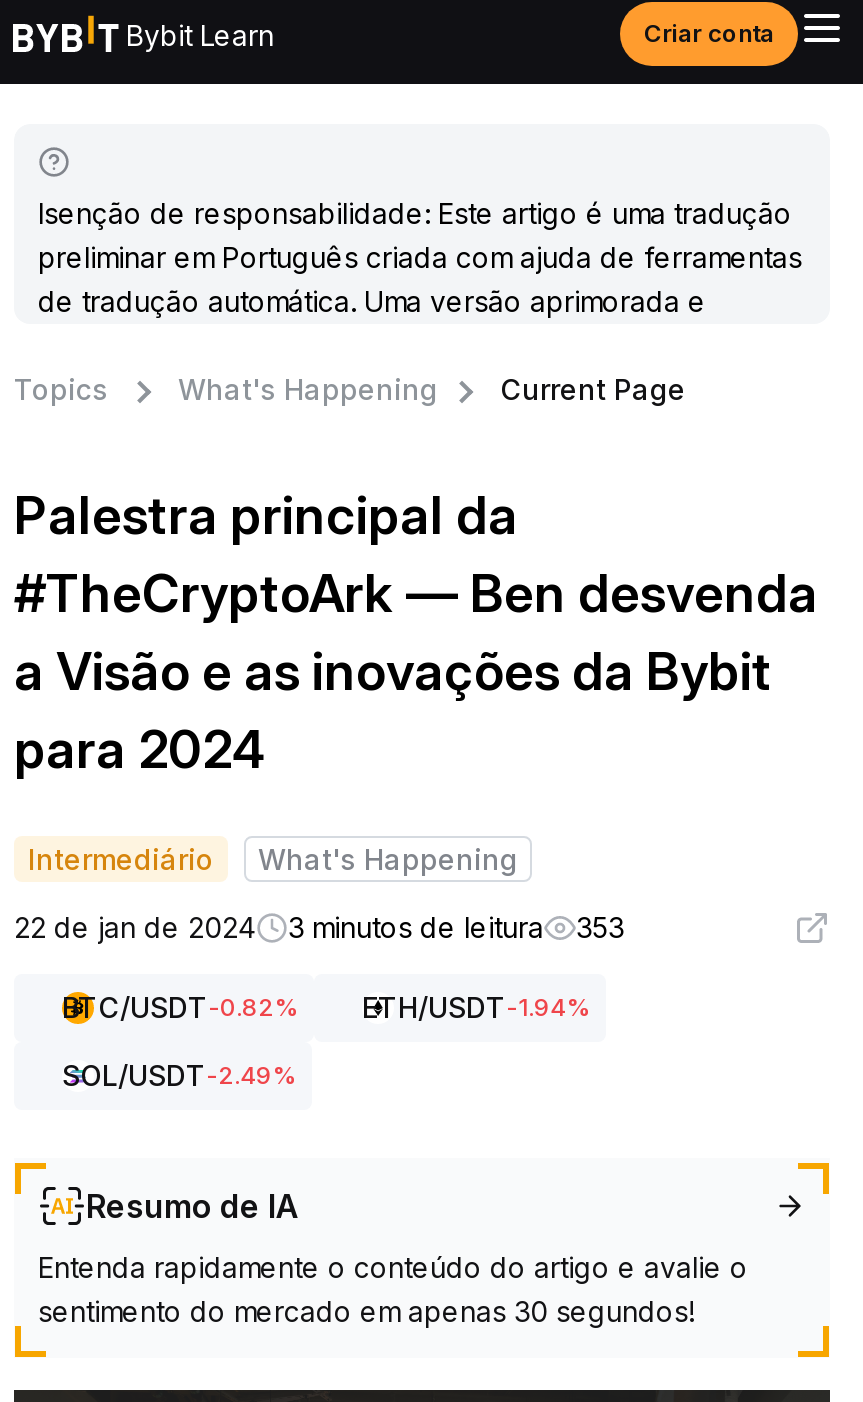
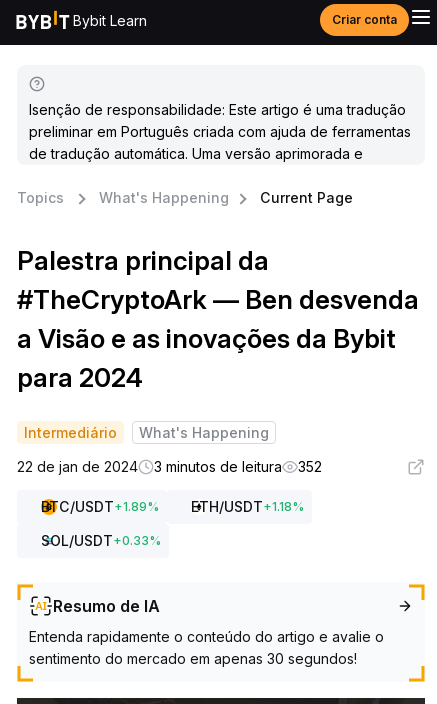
[14,910,624,944] 22 de jan de 2024 3 minutos de leitura 353 -> [17,458,322,475] 22 de jan de 2024 3 minutos de leitura 352
[62,990,590,1024] BTC/USDT-0.82% | ETH/USDT-1.94% -> [41,498,304,515] BTC/USDT + 1.89% | ETH/USDT + 1.18%
[62,1058,296,1092] SOL/USDT-2.49% -> [41,532,161,549] SOL/USDT + 0.33%

